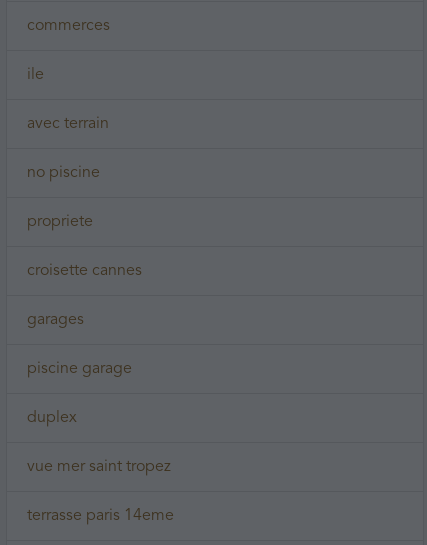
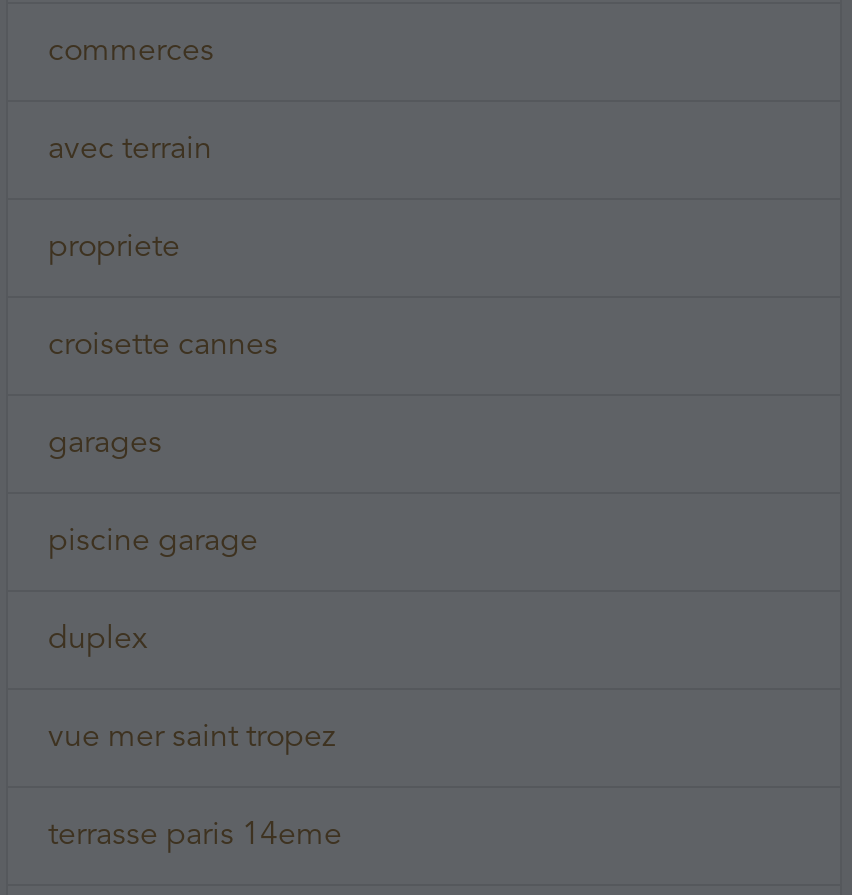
[27,67,44,83] ile -> none
[27,165,100,181] no piscine -> none

